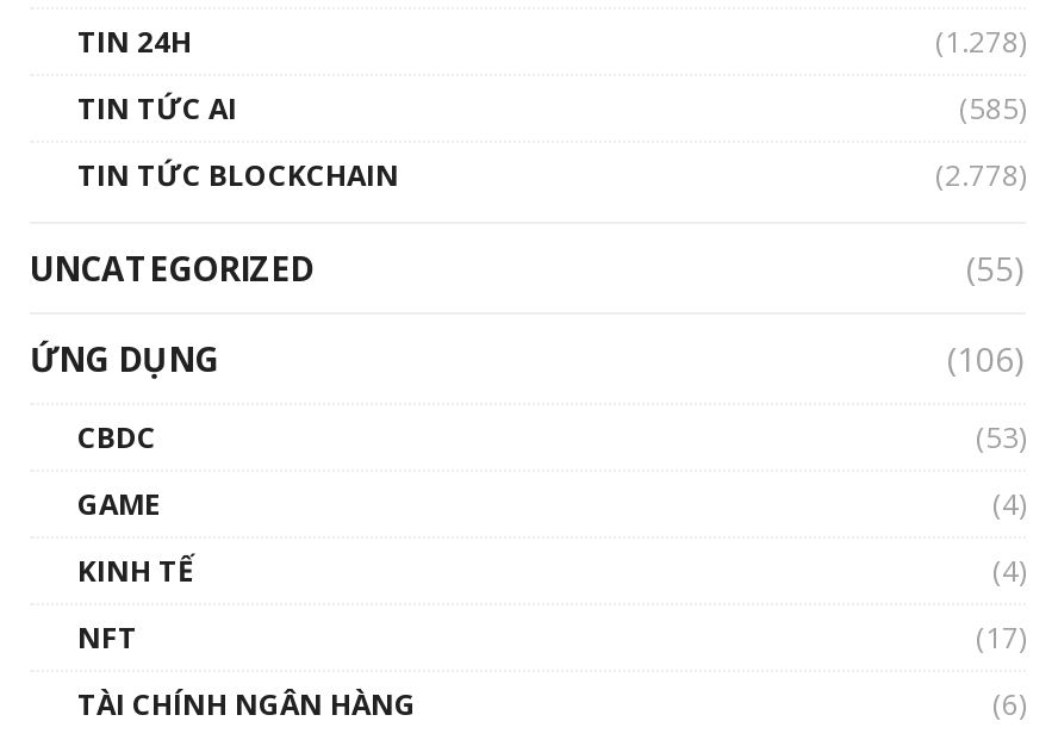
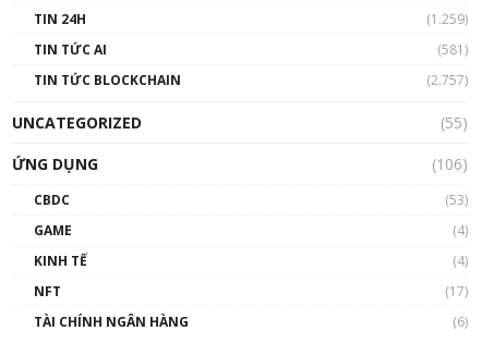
[935,20,1026,61] (1.278) -> [426,9,468,28] (1.259)
[959,87,1026,128] (585) -> [437,40,468,58] (581)
[935,154,1026,194] (2.778) -> [426,70,468,89] (2.757)

